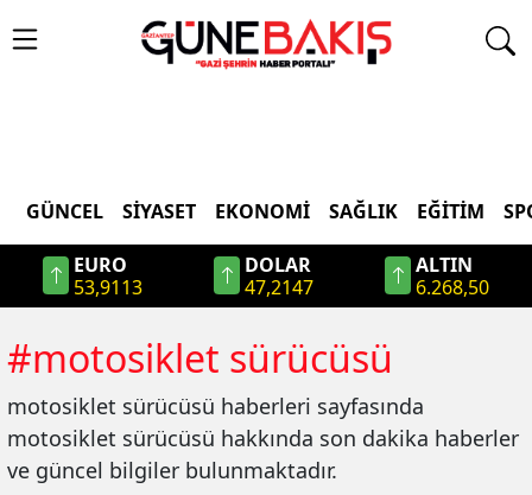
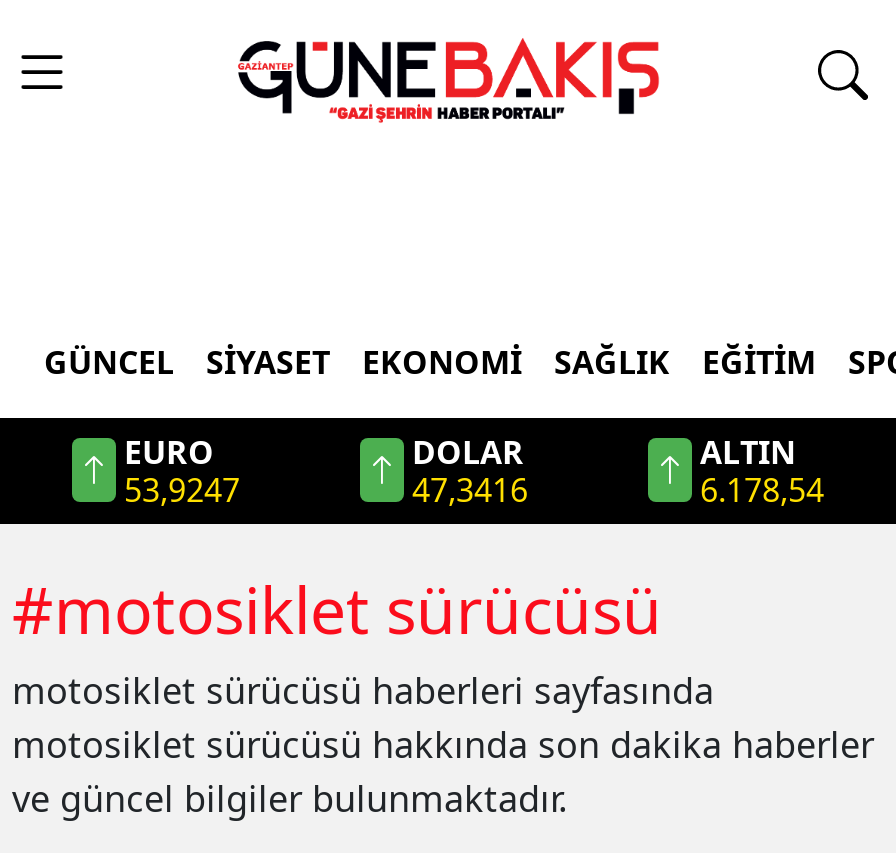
[74,274,142,300] 53,9113 -> [124,468,240,512] 53,9247
[245,274,313,300] 47,2147 -> [412,468,528,512] 47,3416
[416,274,489,300] 6.268,50 -> [700,468,824,512] 6.178,54

